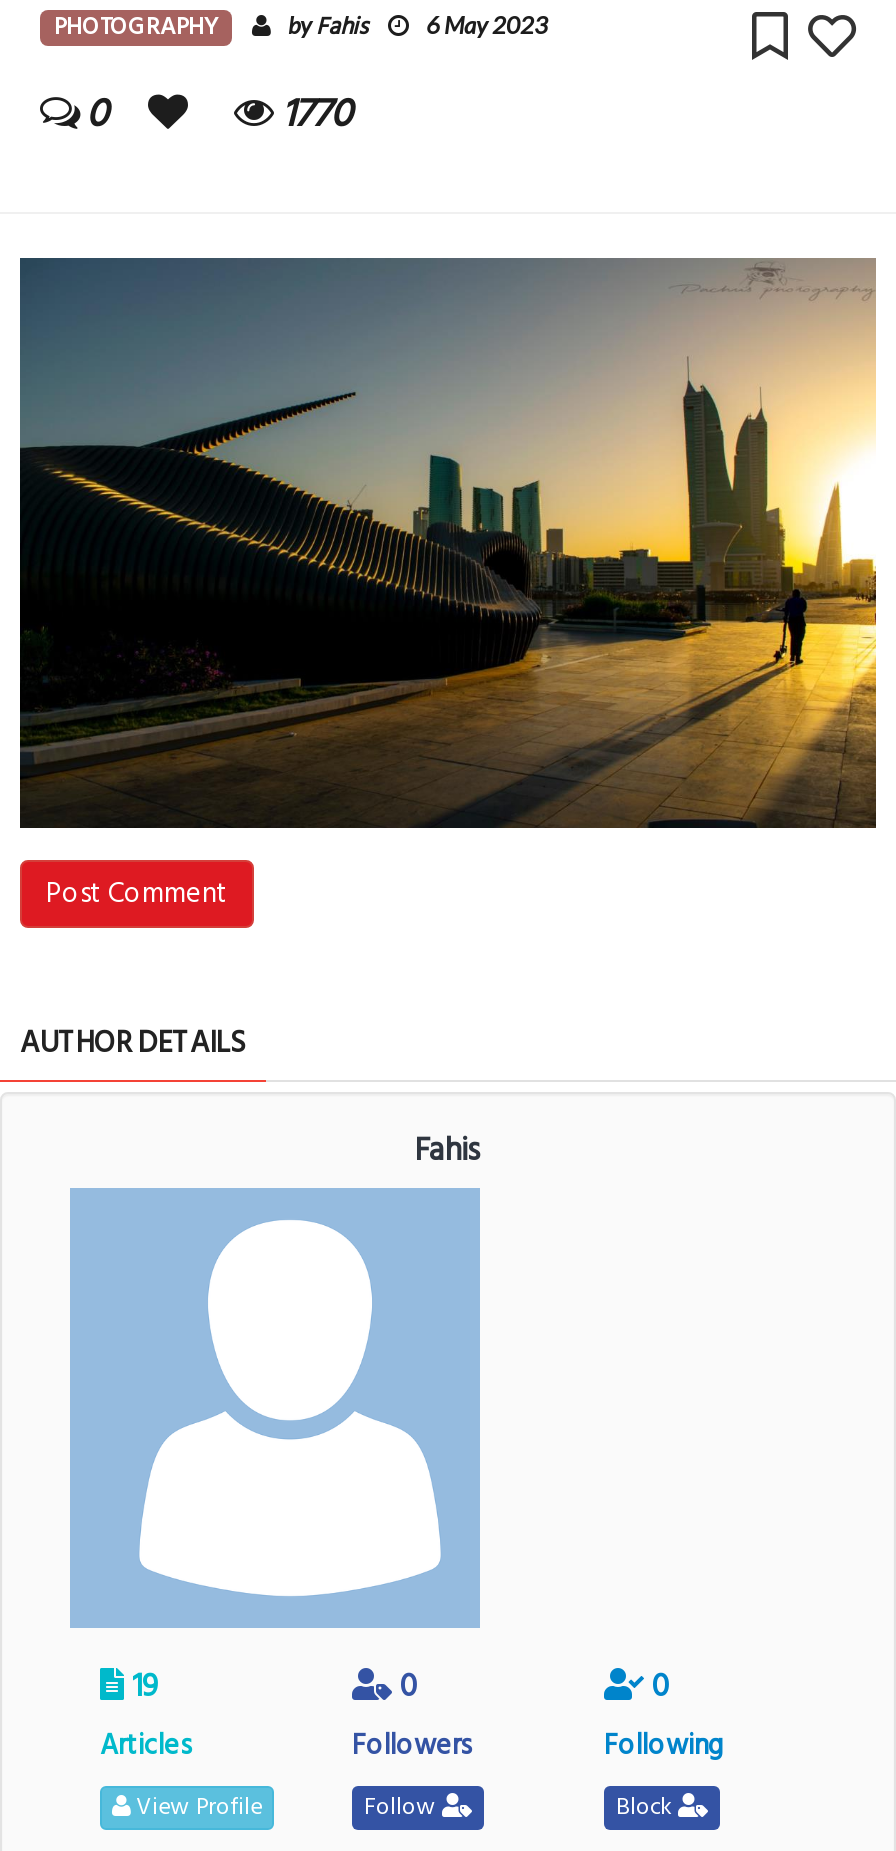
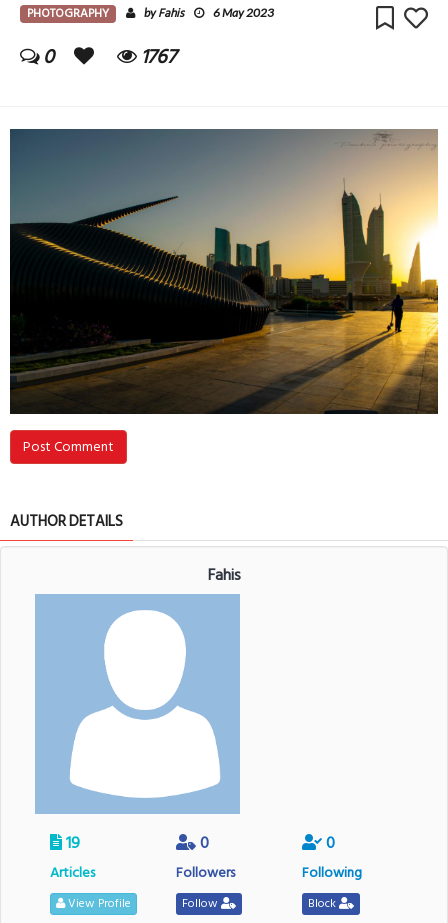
[282,82,352,146] 1770 -> [141,41,176,73] 1767

